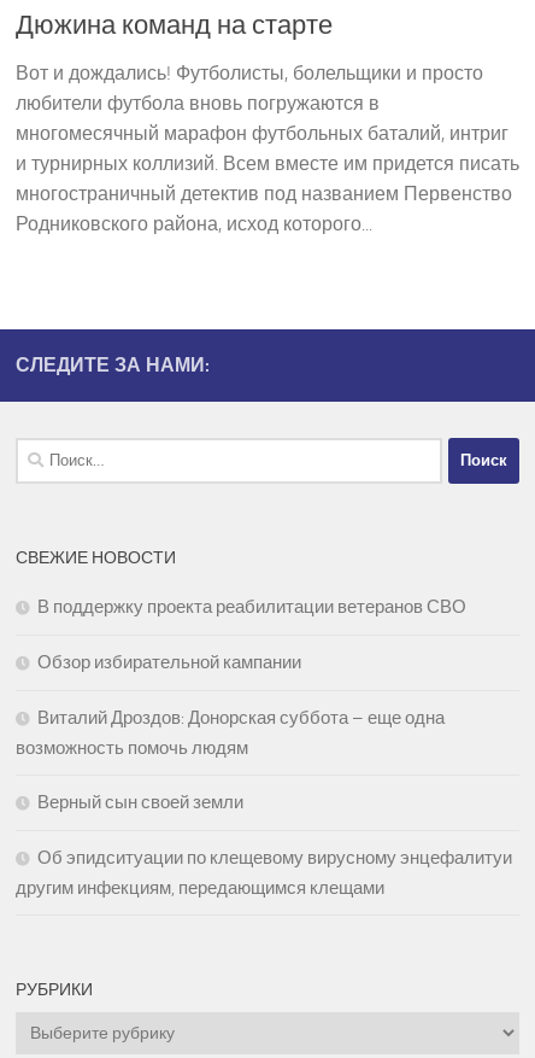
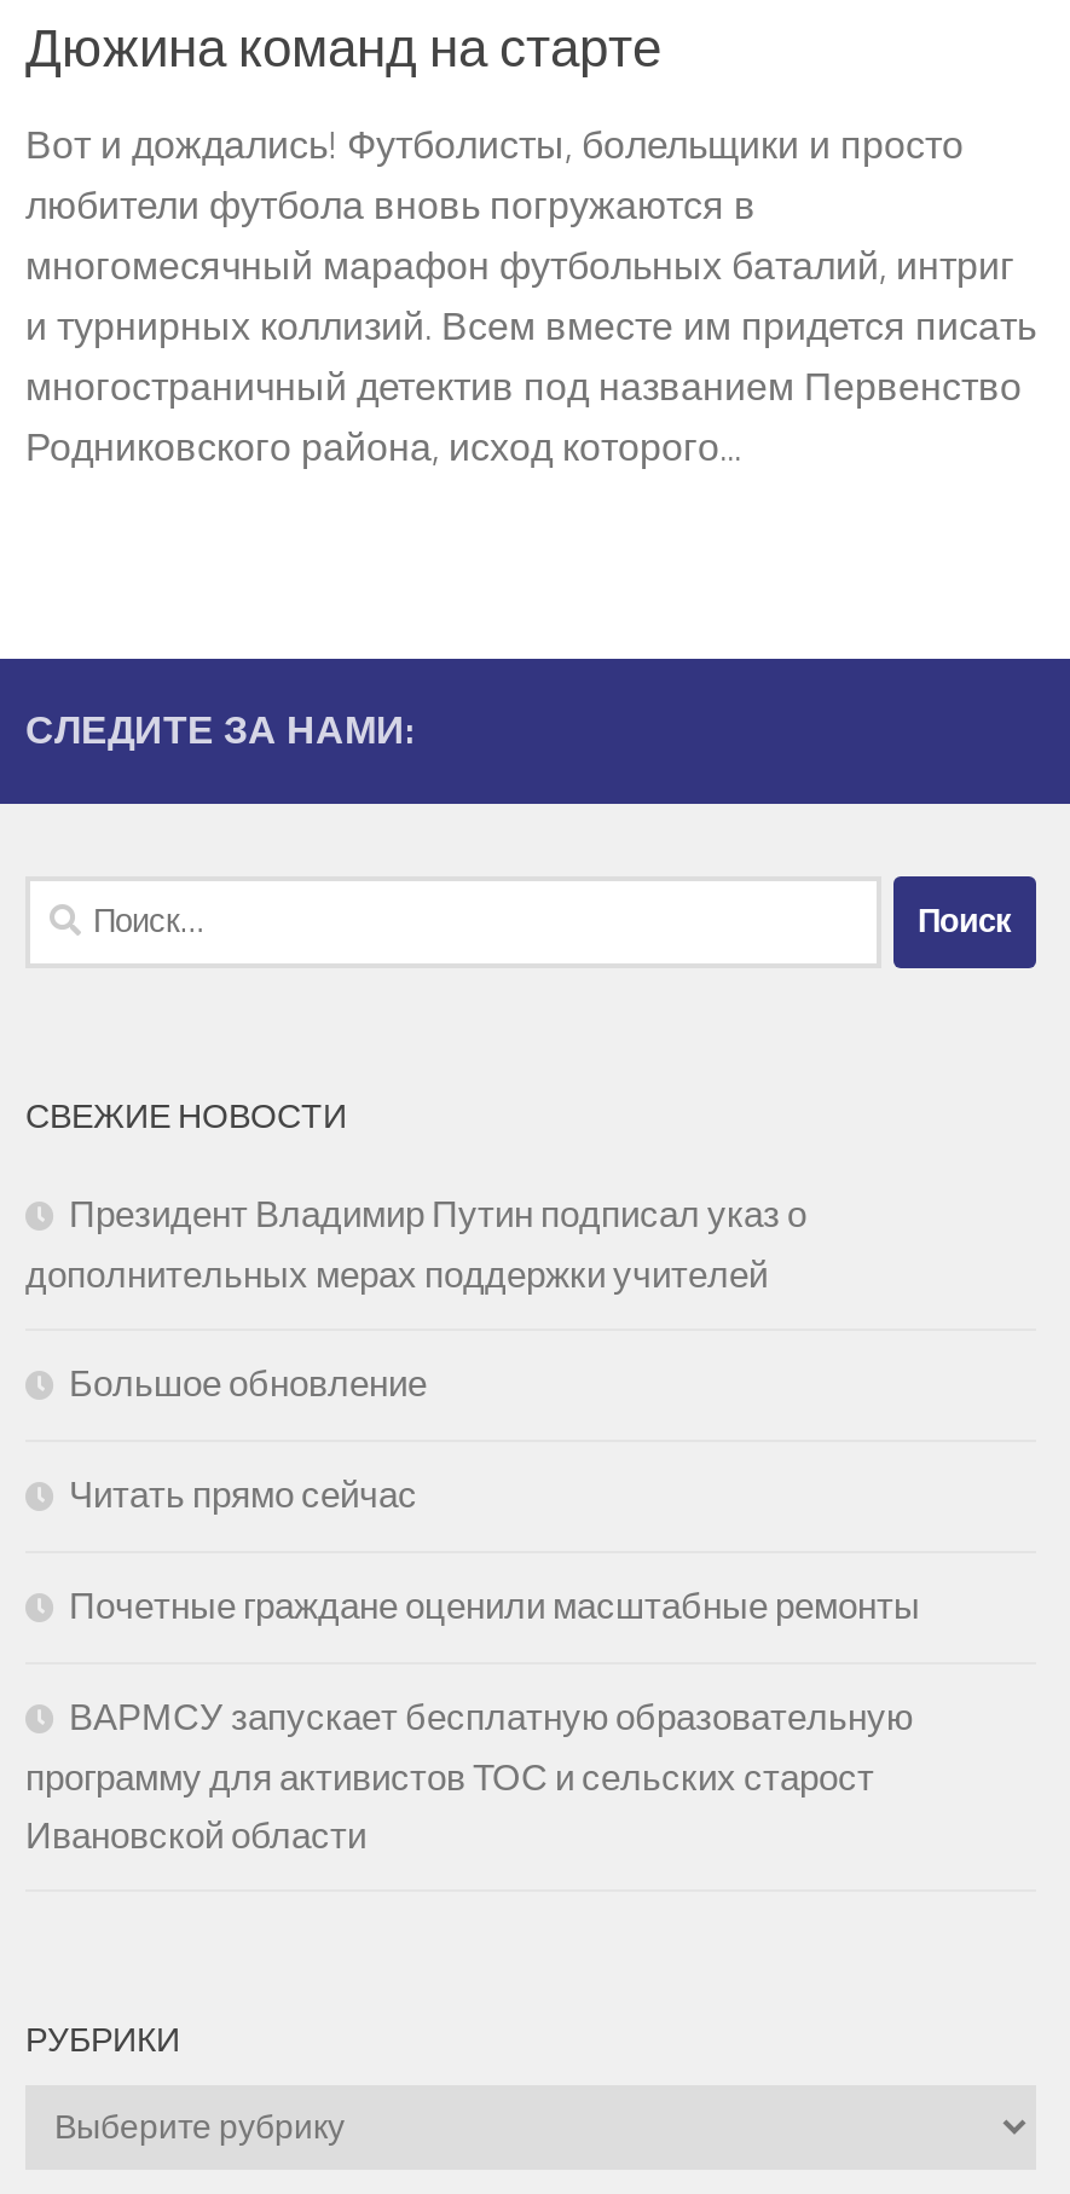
[37,595,466,617] В поддержку проекта реабилитации ветеранов СВО -> [25,1192,806,1296] Президент Владимир Путин подписал указ о | дополнительных мерах поддержки учителей
[37,651,301,673] Обзор избирательной кампании -> [69,1361,427,1405] Большое обновление
[16,706,445,758] Виталий Дроздов: Донорская суббота – еще одна | возможность помочь людям -> [69,1473,417,1516] Читать прямо сейчас
[37,791,243,813] Верный сын своей земли -> [69,1584,920,1627] Почетные граждане оценили масштабные ремонты
[16,846,512,898] Об эпидситуации по клещевому вирусному энцефалитуи | другим инфекциям, передающимся клещами -> [25,1695,913,1857] ВАРМСУ запускает бесплатную образовательную | программу для активистов ТОС и сельских старост | Ивановской области

